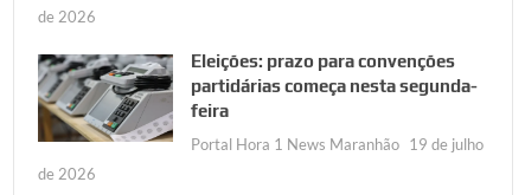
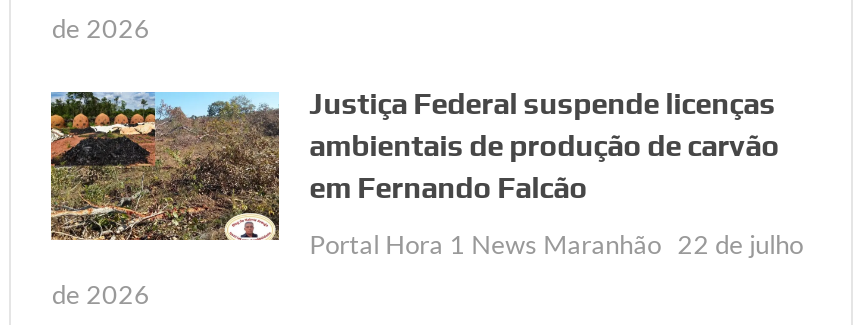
[37,51,478,143] [image] | Eleições: prazo para convenções | partidárias começa nesta segunda- | feira -> [49,86,779,242] [image] | Justiça Federal suspende licenças | ambientais de produção de carvão | em Fernando Falcão
[191,134,484,153] Portal Hora 1 News Maranhão 19 de julho -> [309,228,803,260] Portal Hora 1 News Maranhão 22 de julho

